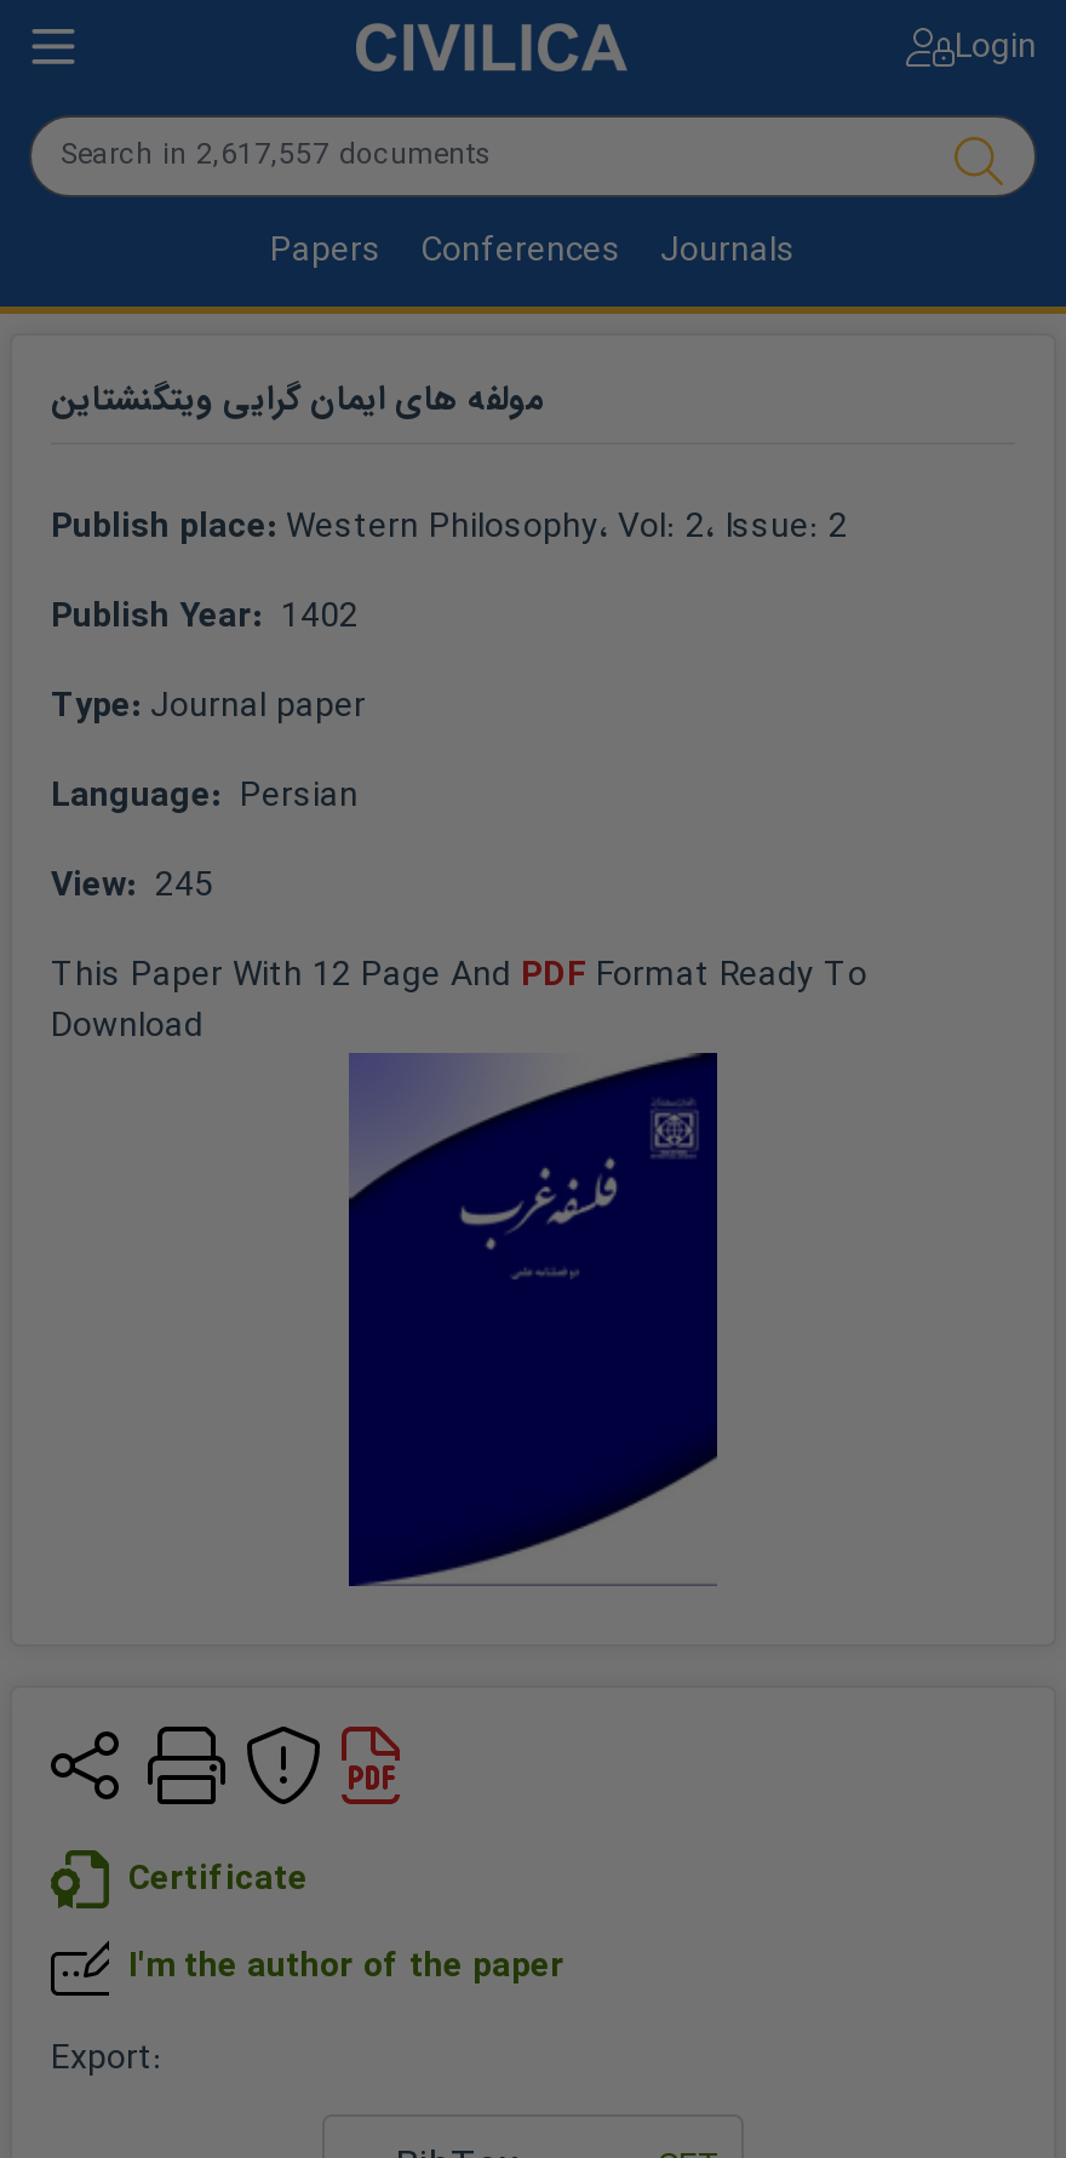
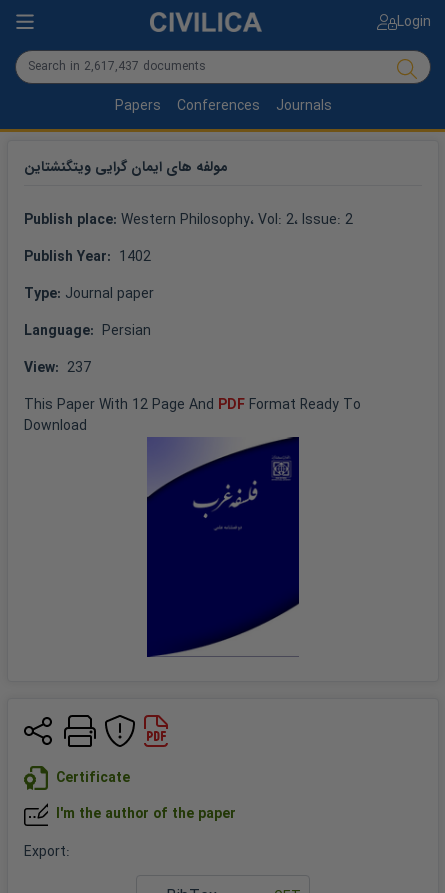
[51,859,213,912] View: 245 -> [24,357,91,379] View: 237

